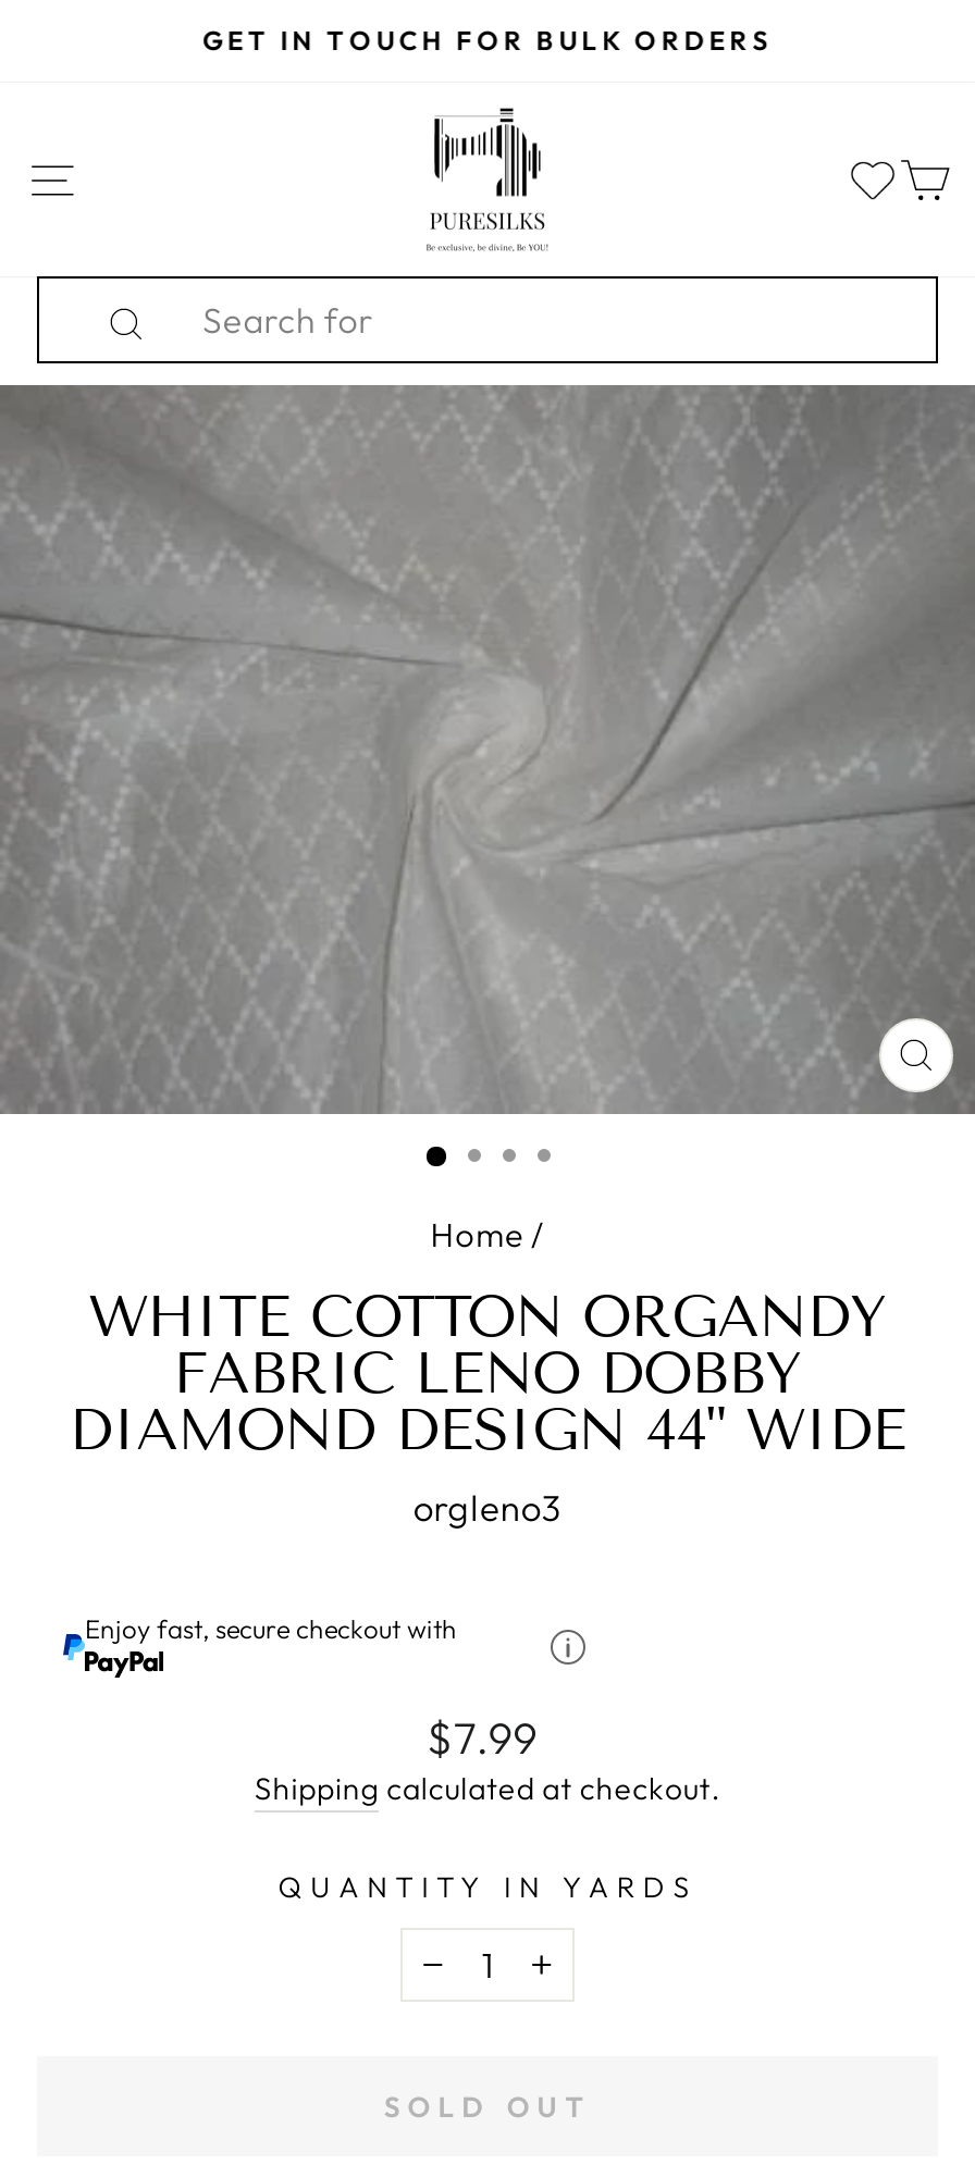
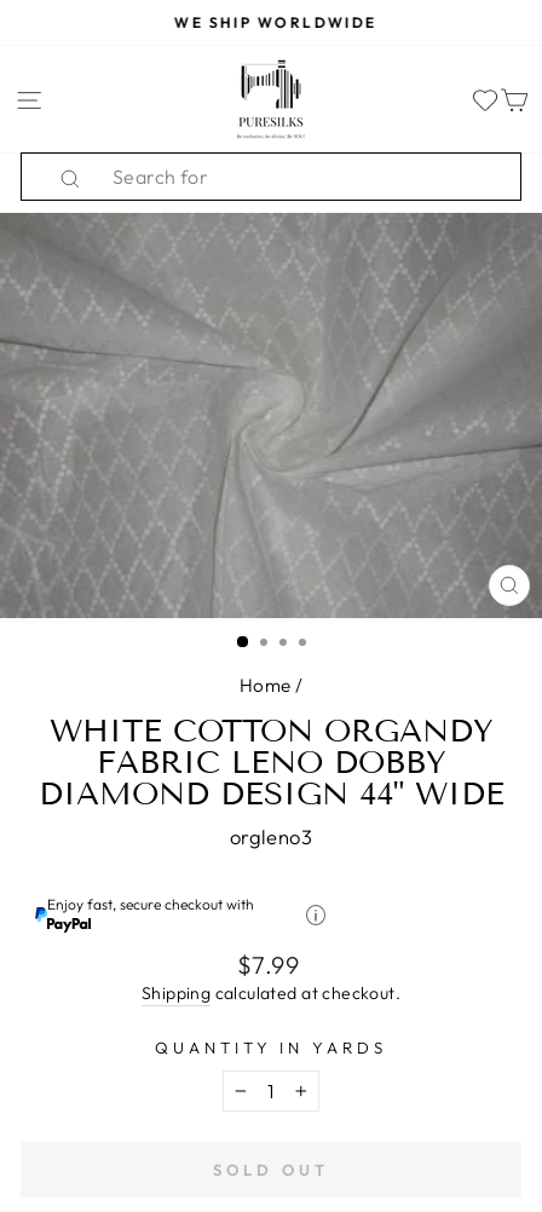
[202,24,773,57] GET IN TOUCH FOR BULK ORDERS -> [170,13,373,31] WE SHIP WORLDWIDE

